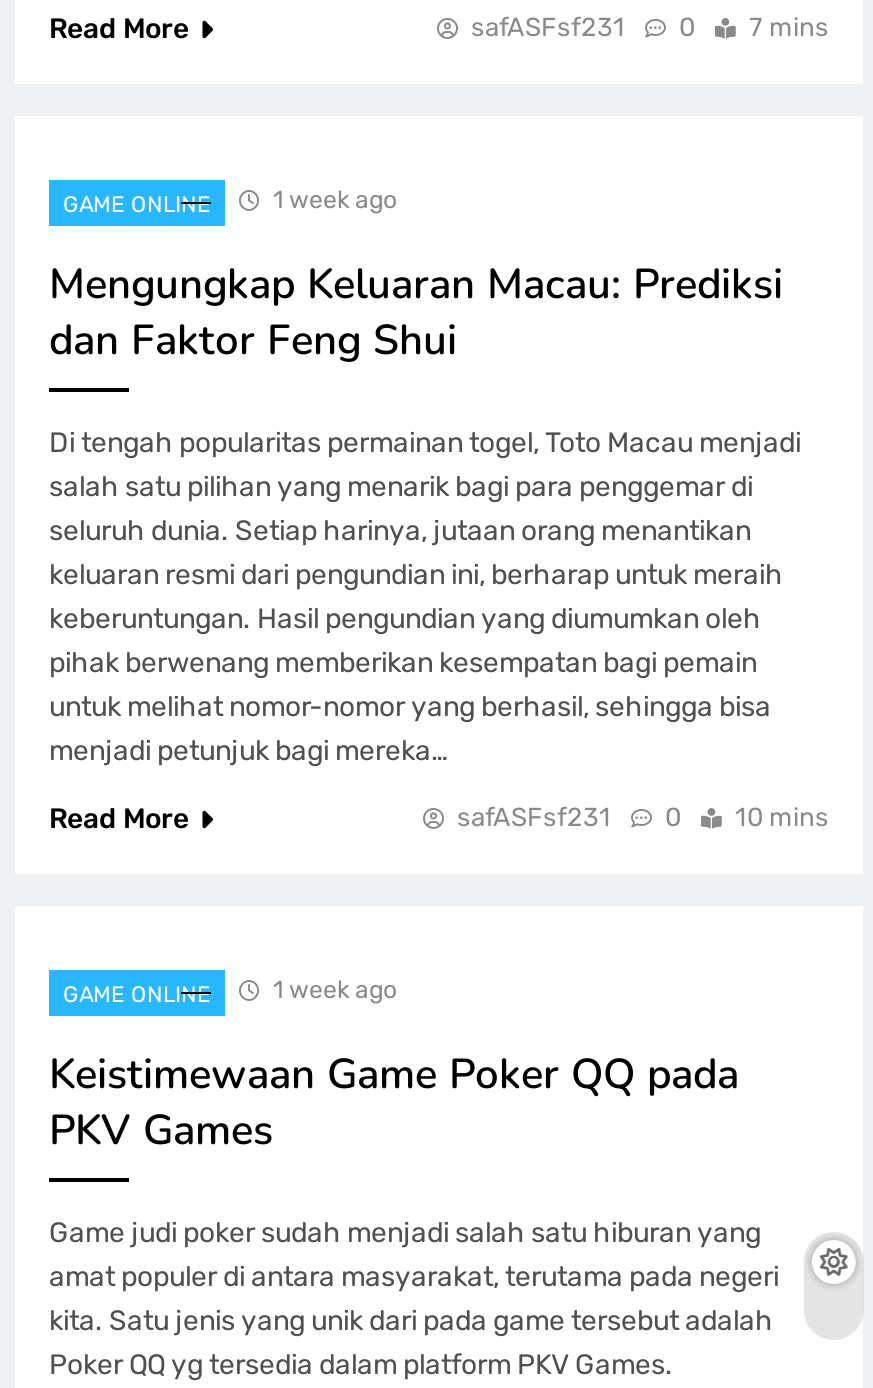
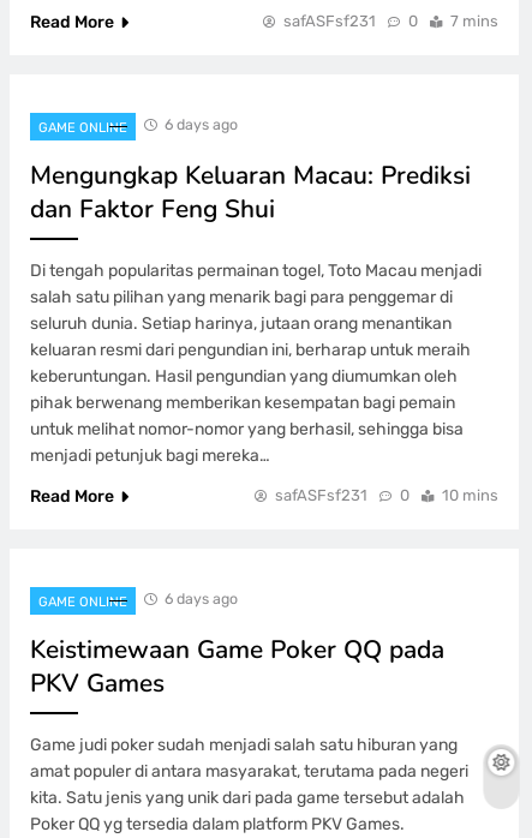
[273,184,397,214] 1 week ago -> [165,115,238,133] 6 days ago
[273,974,397,1004] 1 week ago -> [165,589,238,607] 6 days ago

